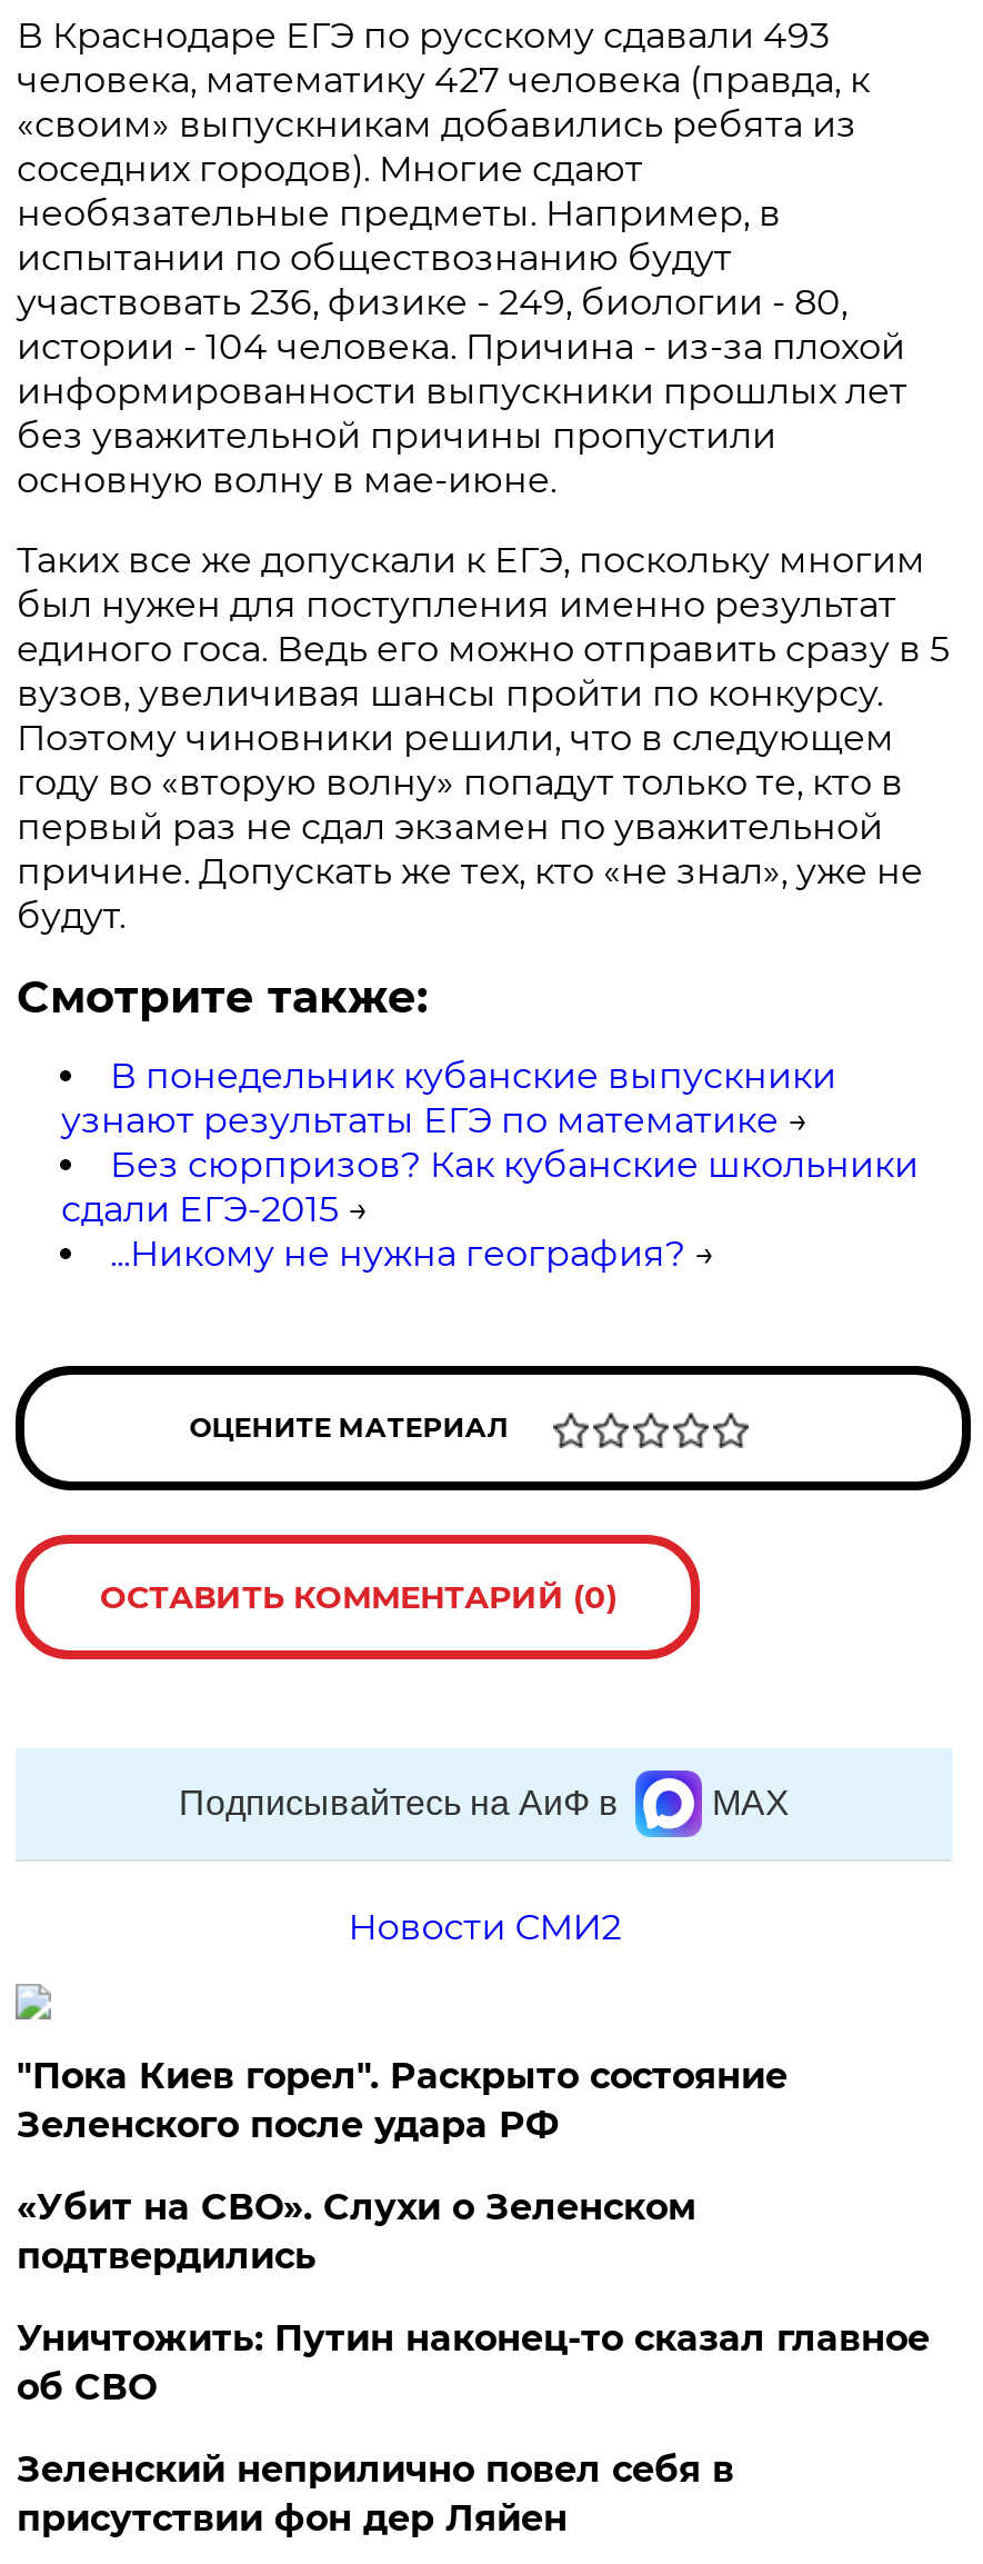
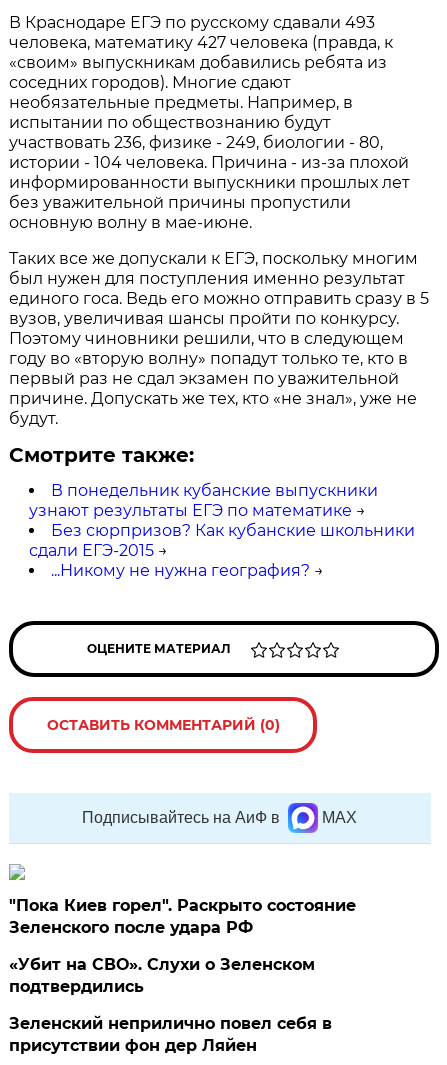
[348,1906,621,1948] Новости СМИ2 -> none
[16,2317,929,2408] Уничтожить: Путин наконец-то сказал главное | об СВО -> none

